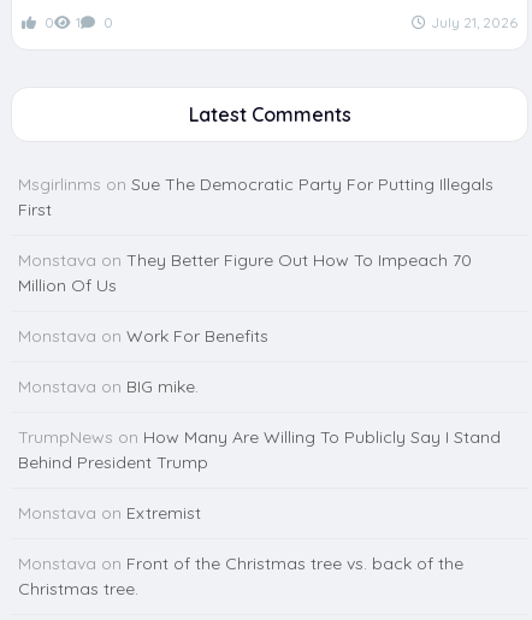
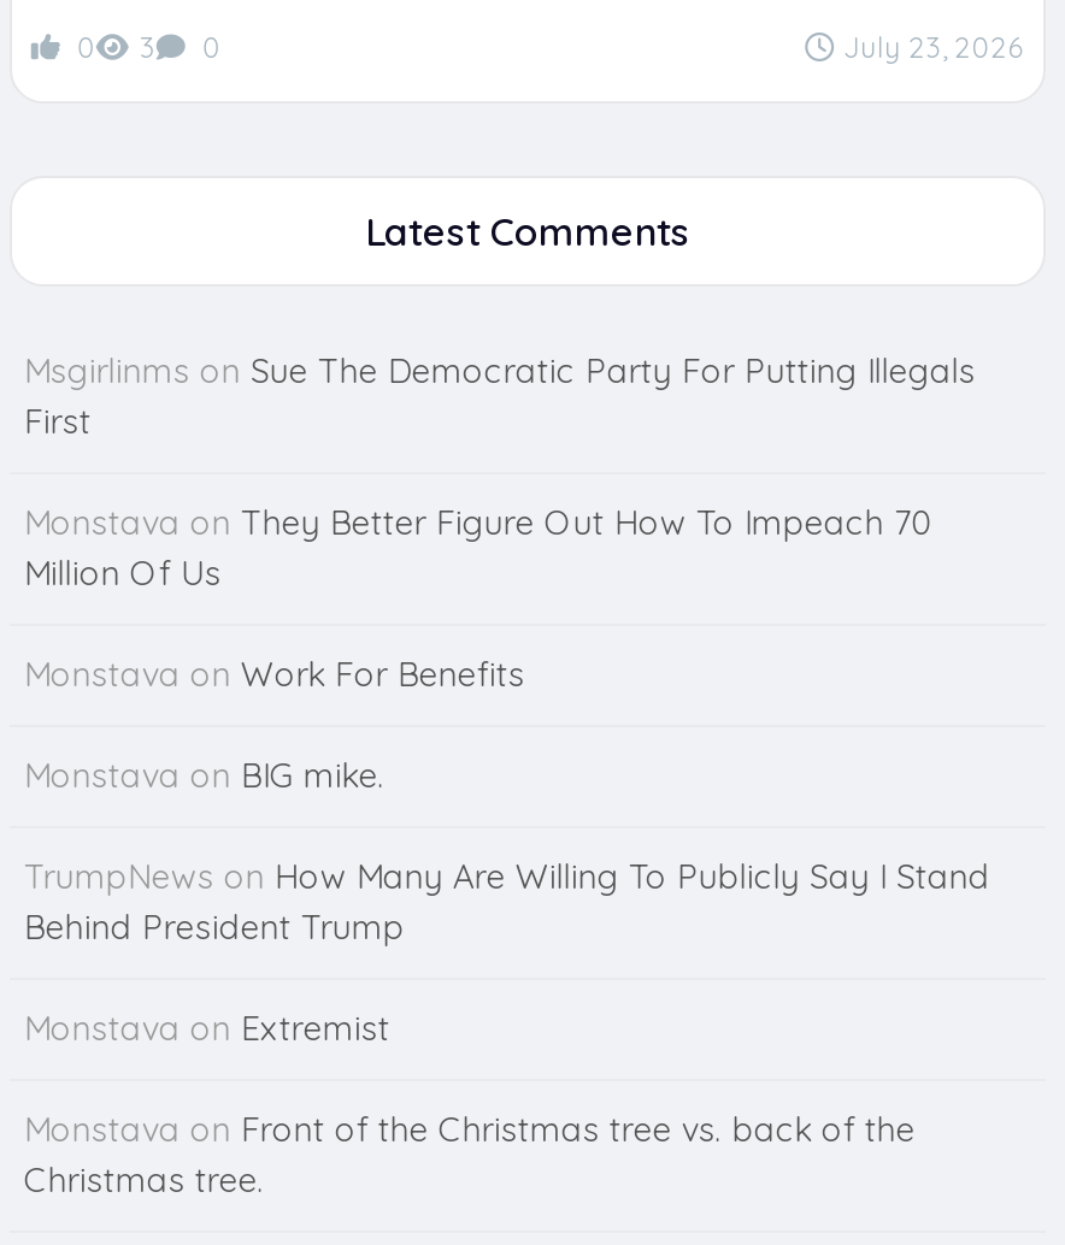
[76,14,81,32] 1 -> [140,30,156,66] 3
[431,14,518,32] July 21, 2026 -> [844,30,1024,66] July 23, 2026

